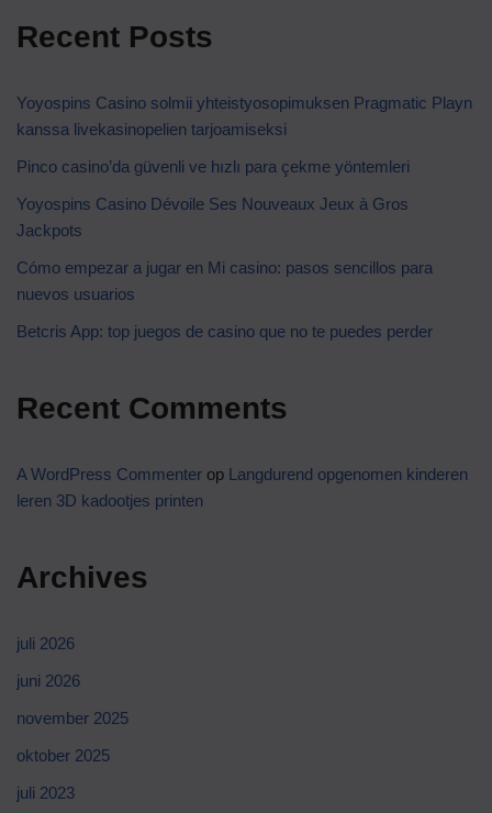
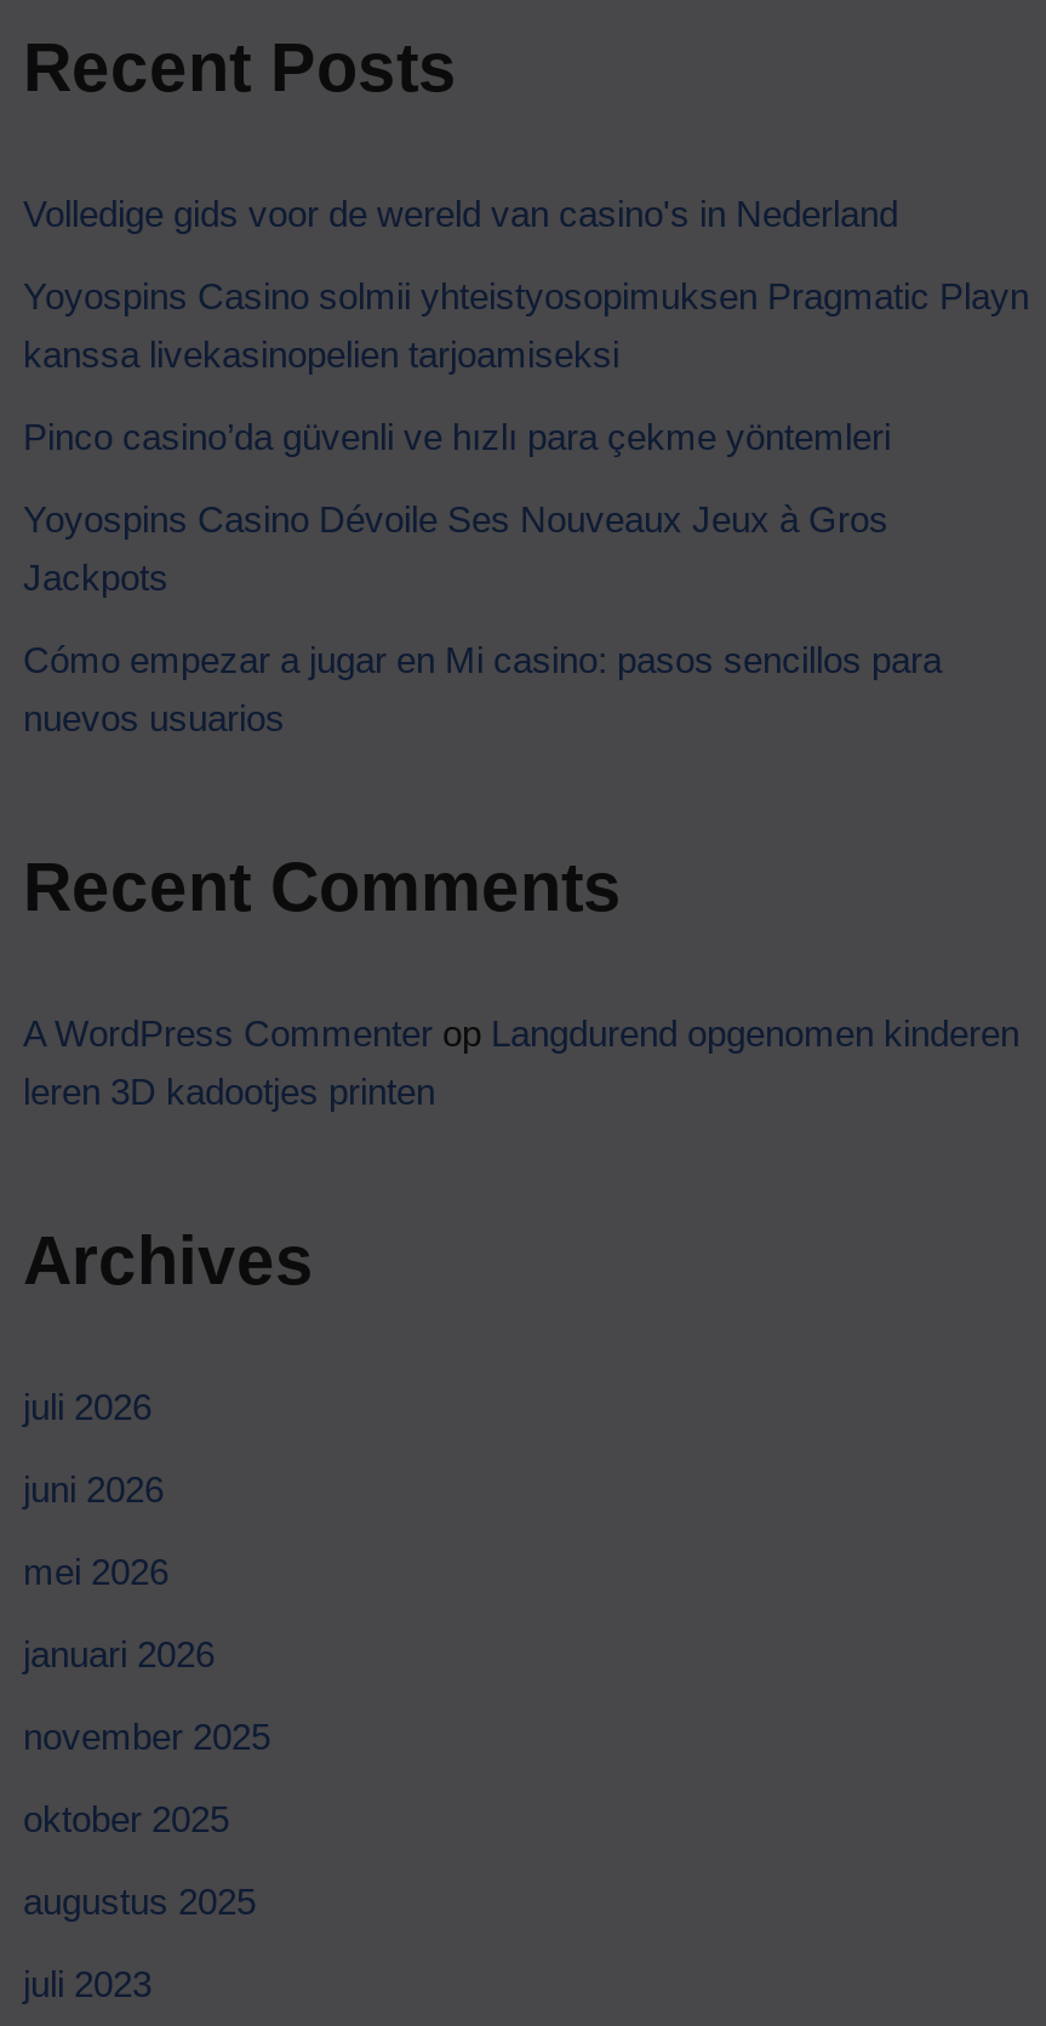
none -> [23,192,898,233] Volledige gids voor de wereld van casino's in Nederland
[16,321,433,340] Betcris App: top juegos de casino que no te puedes perder -> none
none -> [23,1550,215,1673] mei 2026 | januari 2026
none -> [23,1880,256,1921] augustus 2025

